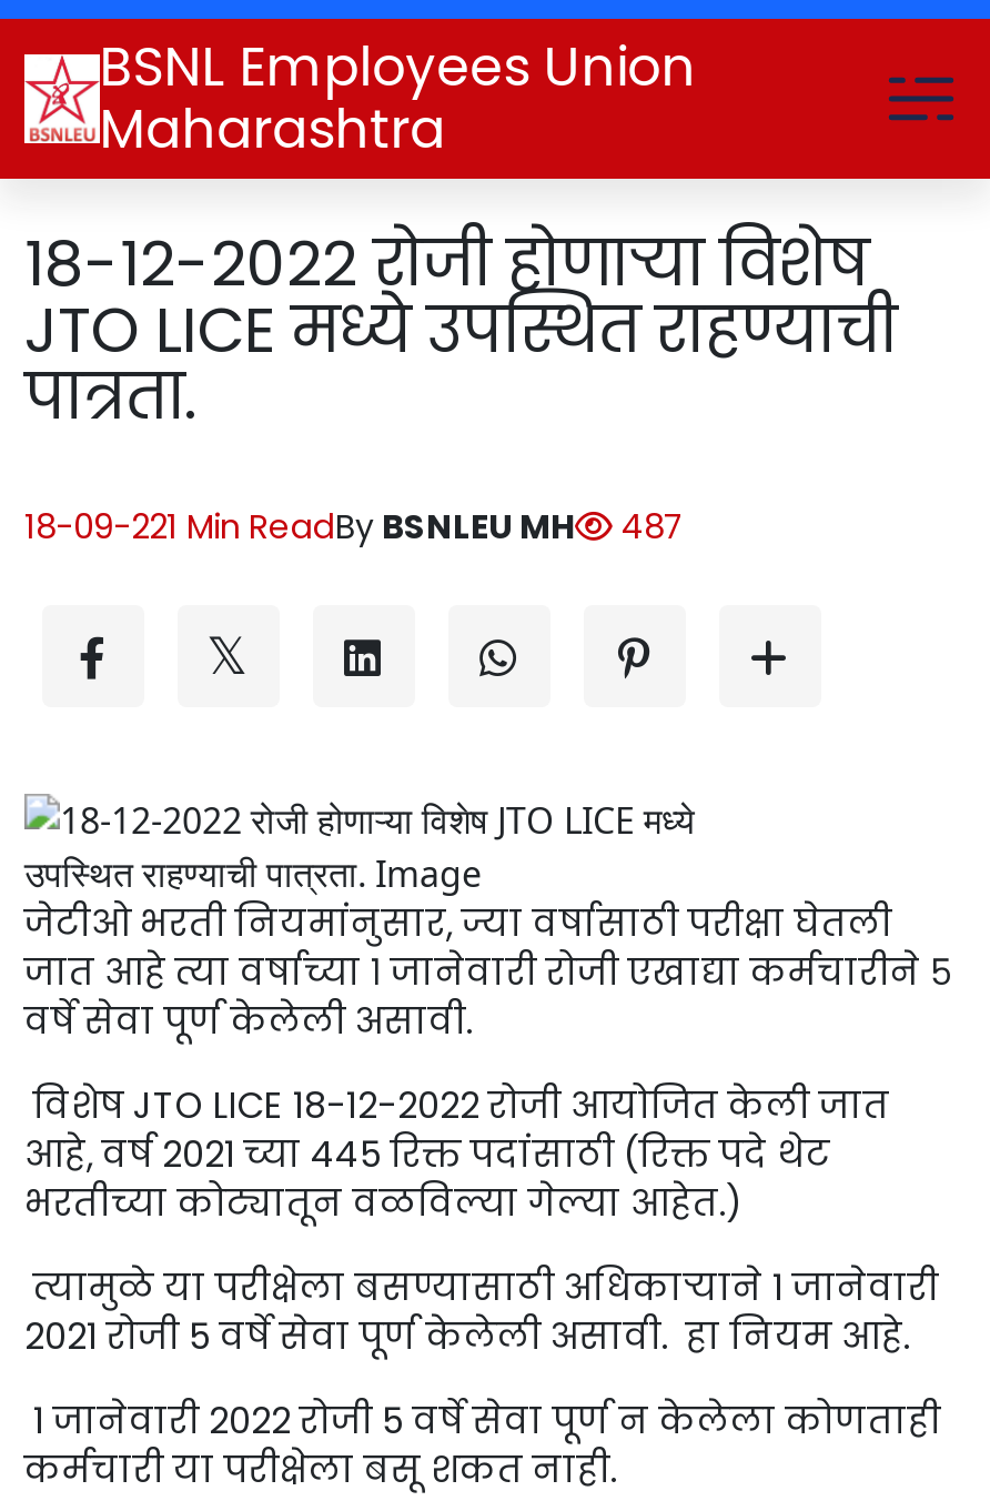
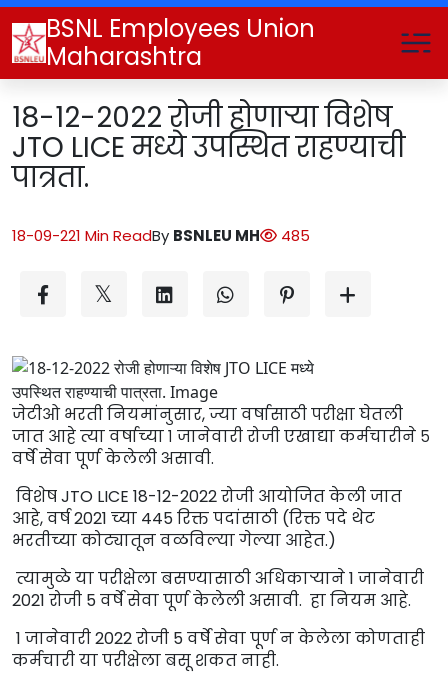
[24,502,684,549] 18-09-22 1 Min ReadBy BSNLEU MH 487 -> [12,225,310,246] 18-09-22 1 Min ReadBy BSNLEU MH 485

